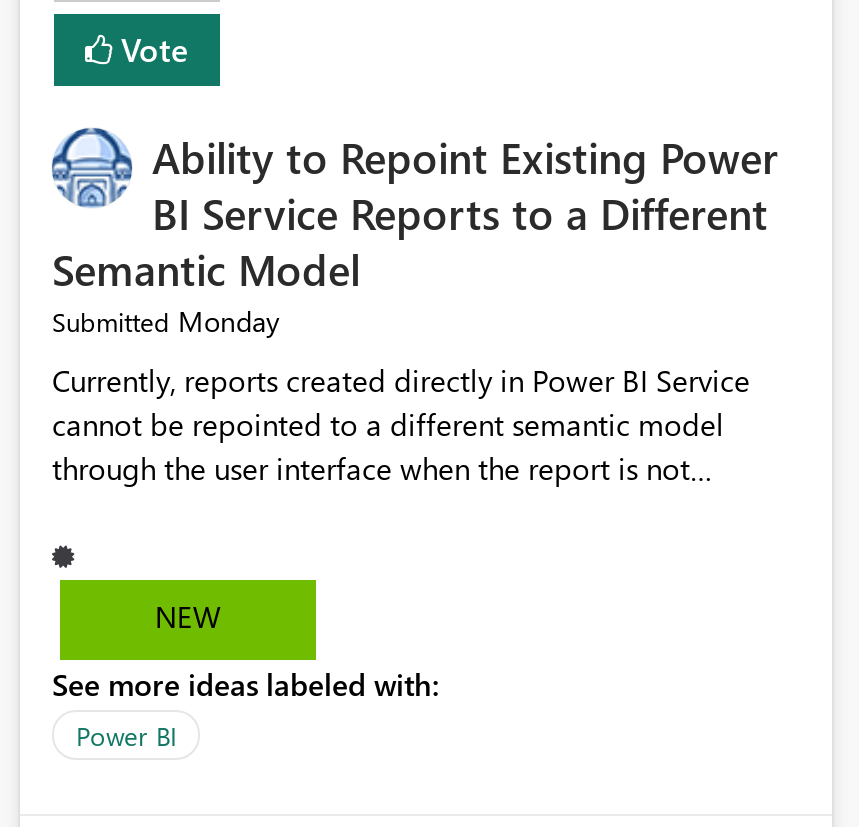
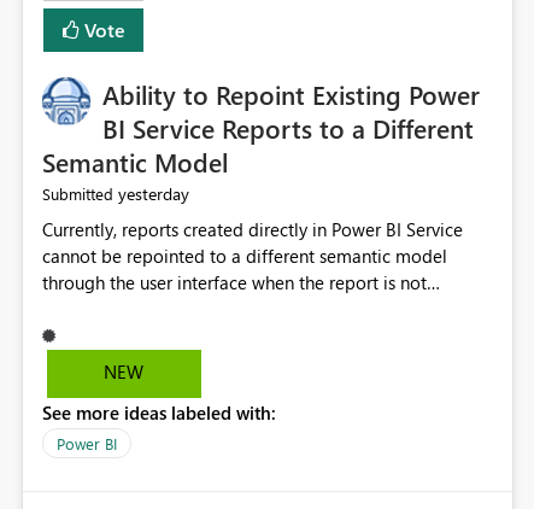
[52,303,280,341] Submitted Monday -> [42,183,189,206] Submitted yesterday

